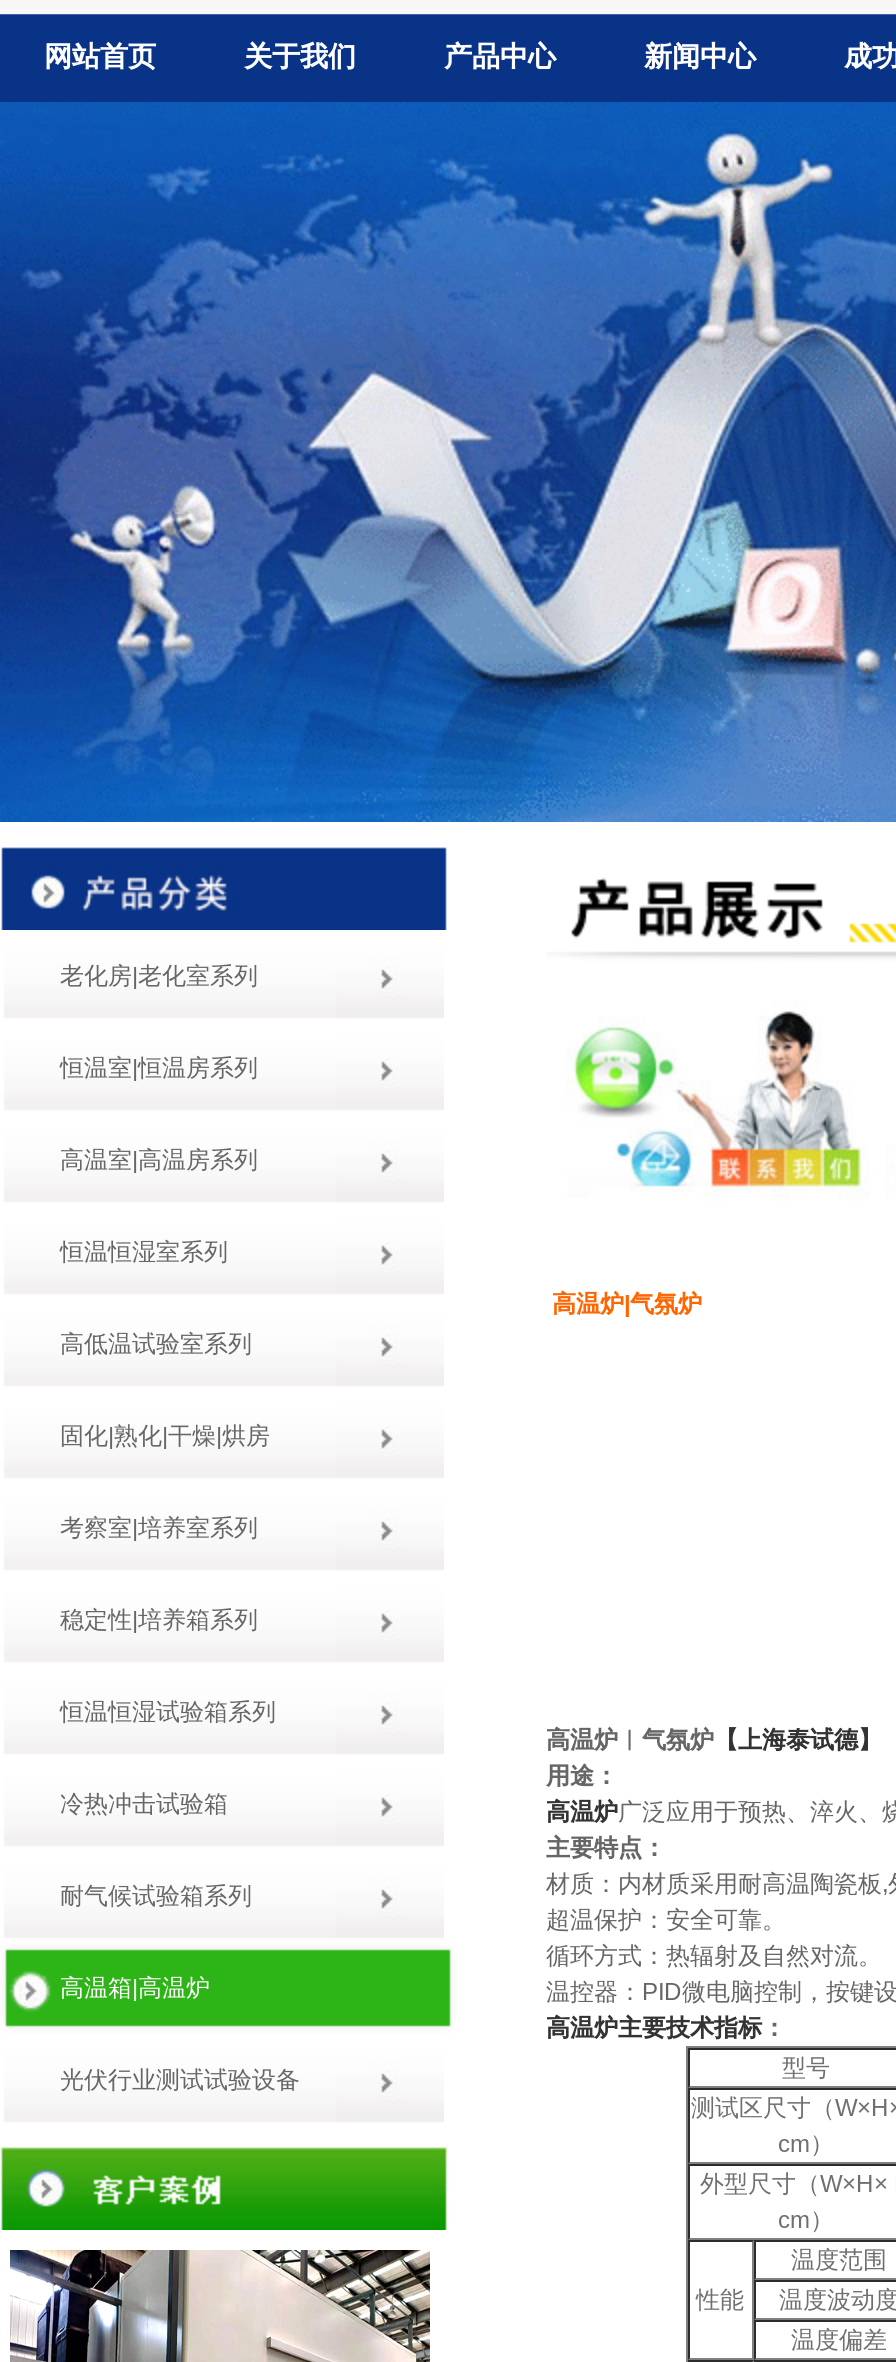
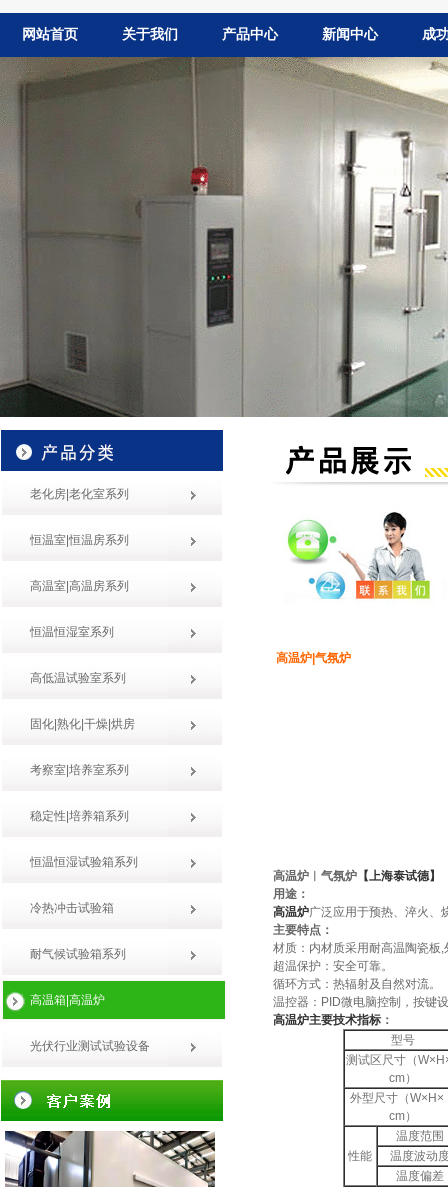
[6,102,890,824] [image] -> [3,56,445,418] [image]

